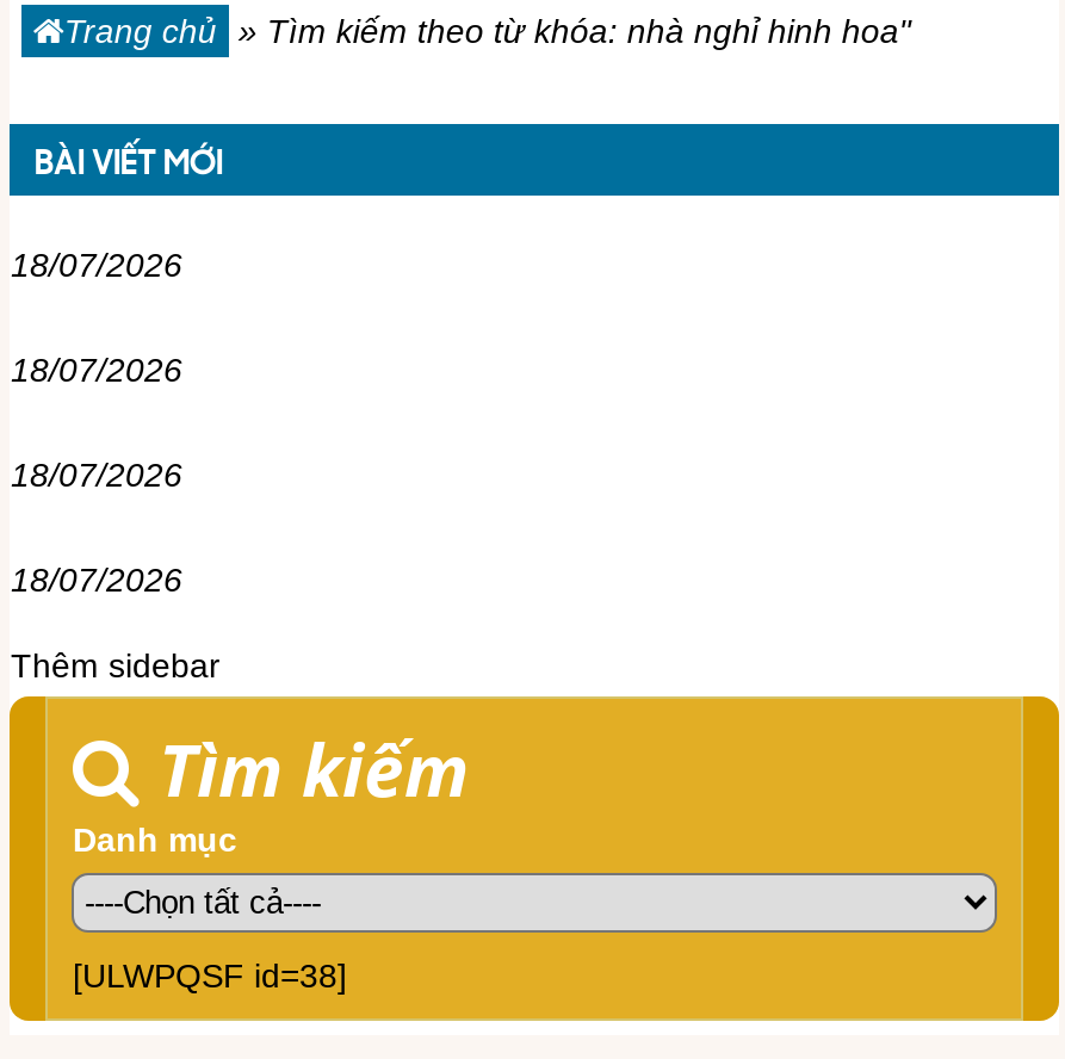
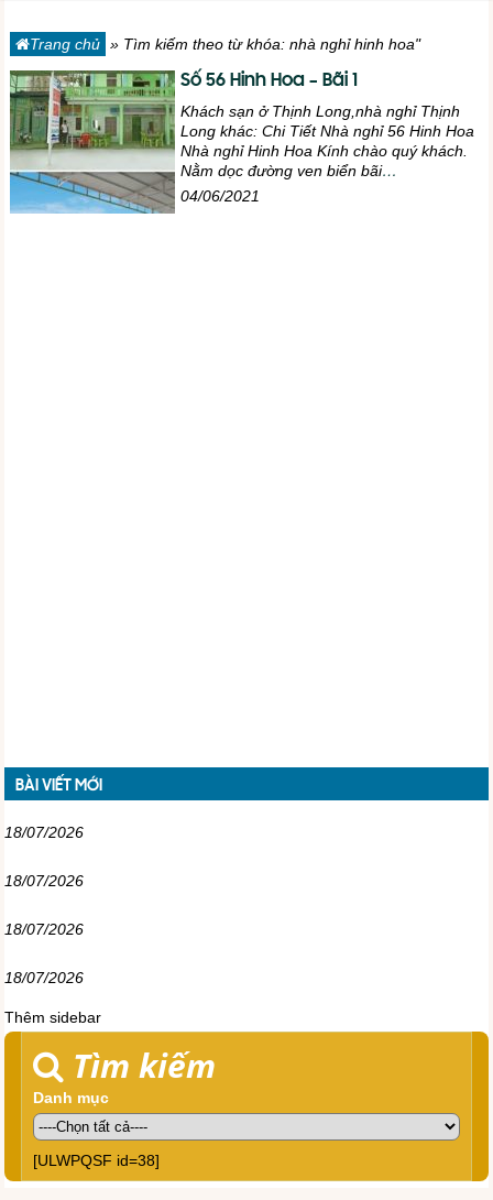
none -> [9,69,474,215] [image] | Số 56 Hinh Hoa – Bãi 1 | Khách sạn ở Thịnh Long,nhà nghỉ Thịnh | Long khác: Chi Tiết Nhà nghỉ 56 Hinh Hoa | Nhà nghỉ Hinh Hoa Kính chào quý khách. | Nằm dọc đường ven biển bãi… | 04/06/2021

